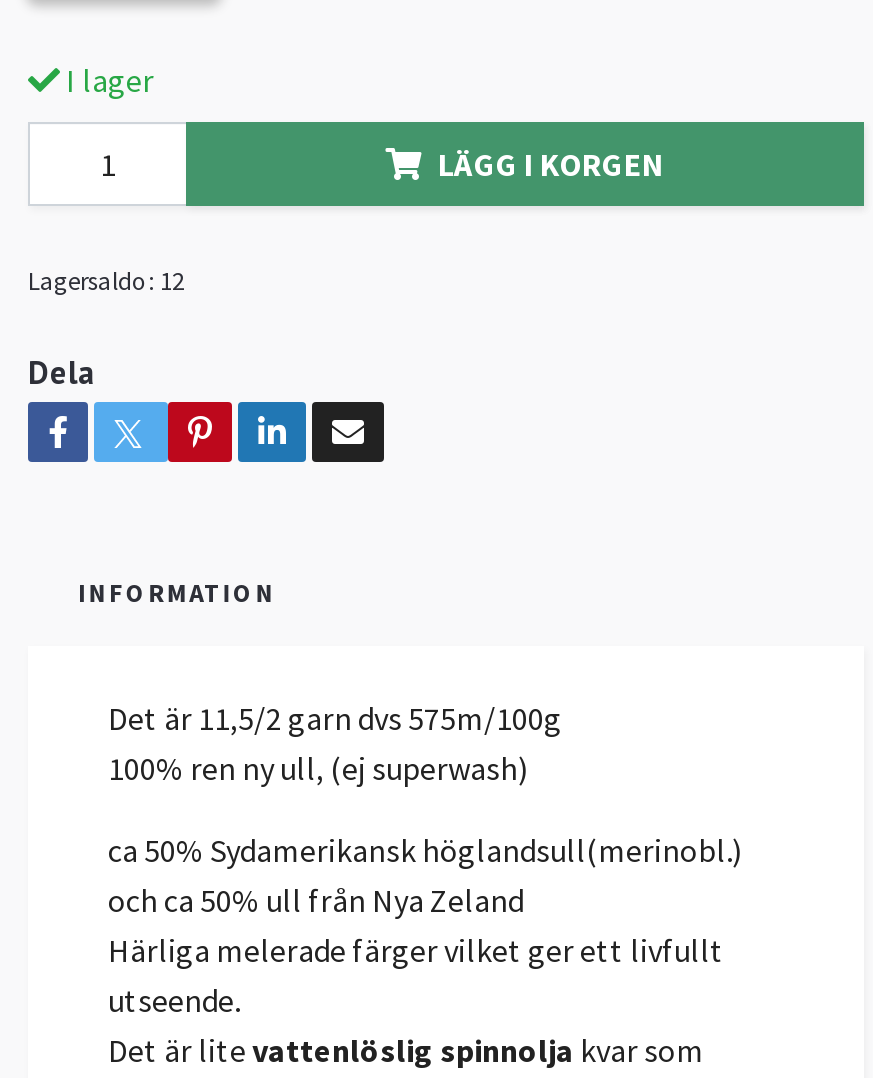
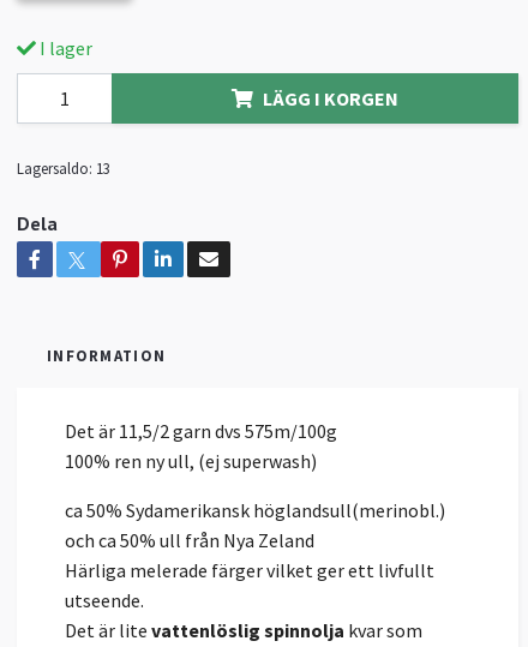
[28,265,184,297] Lagersaldo: 12 -> [17,159,110,178] Lagersaldo: 13

